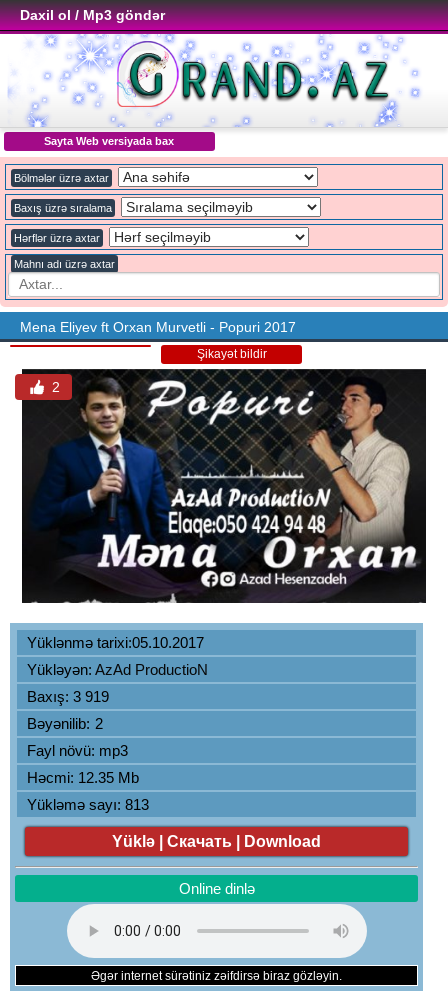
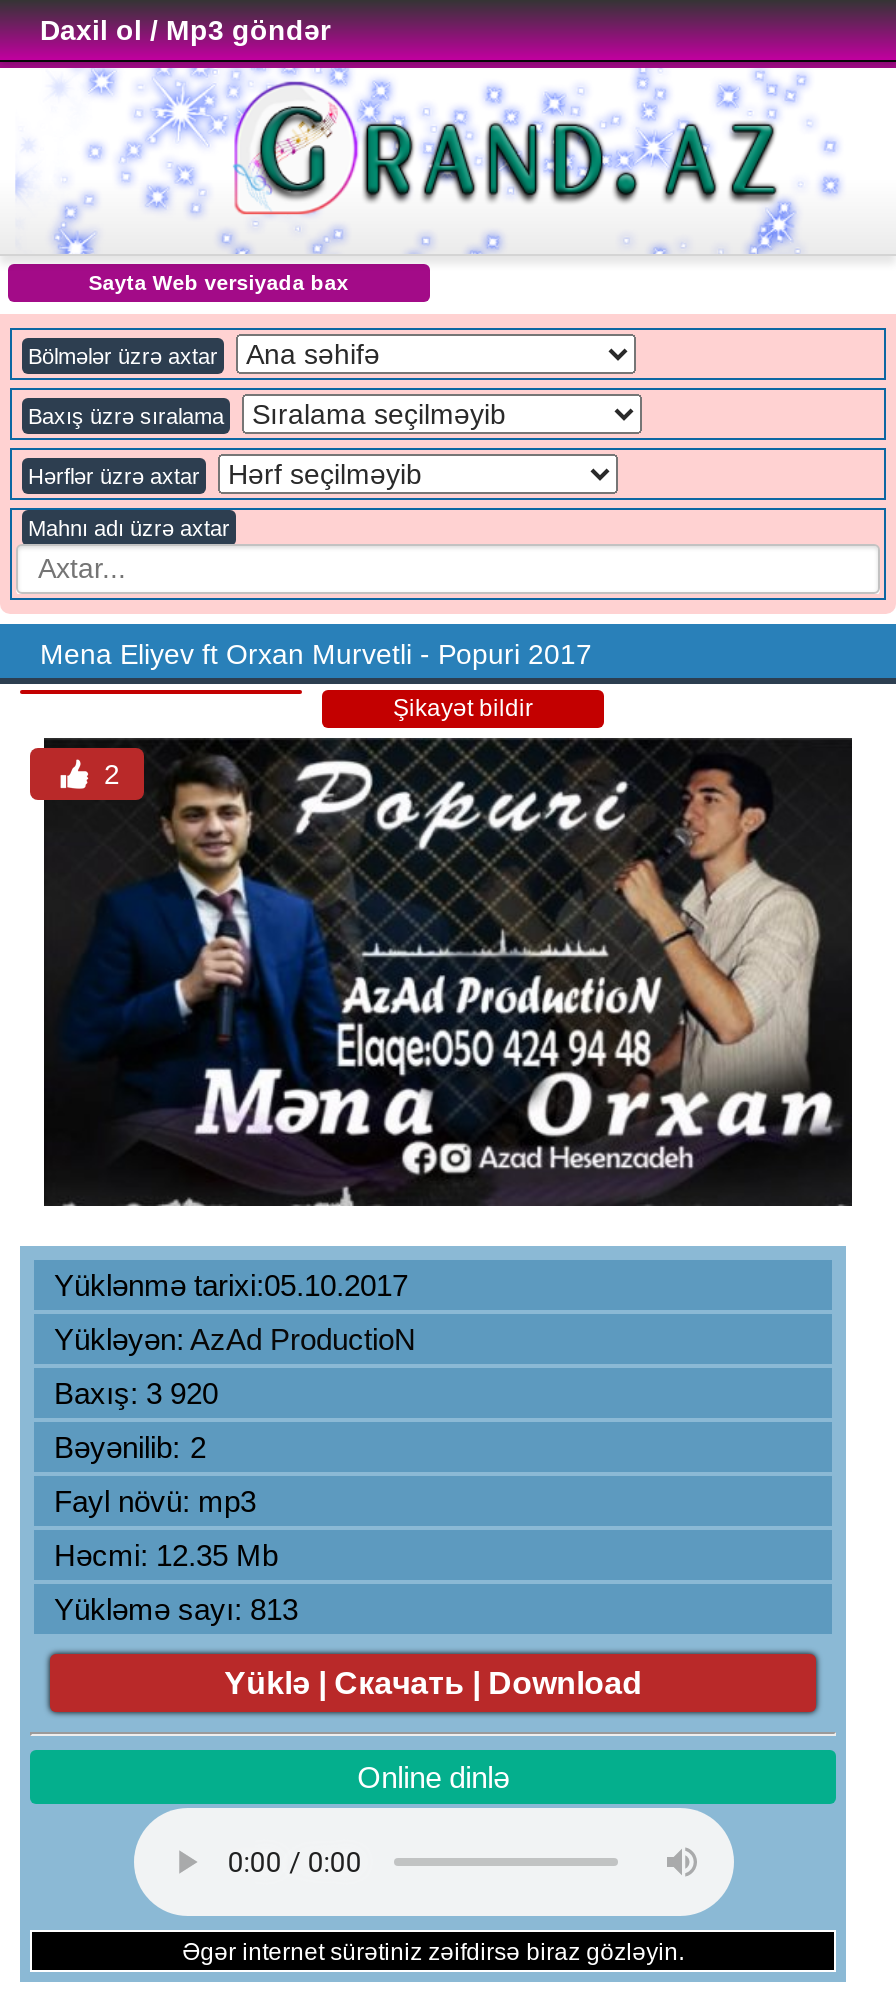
[27,687,109,704] Baxış: 3 919 -> [54,1375,218,1409] Baxış: 3 920

